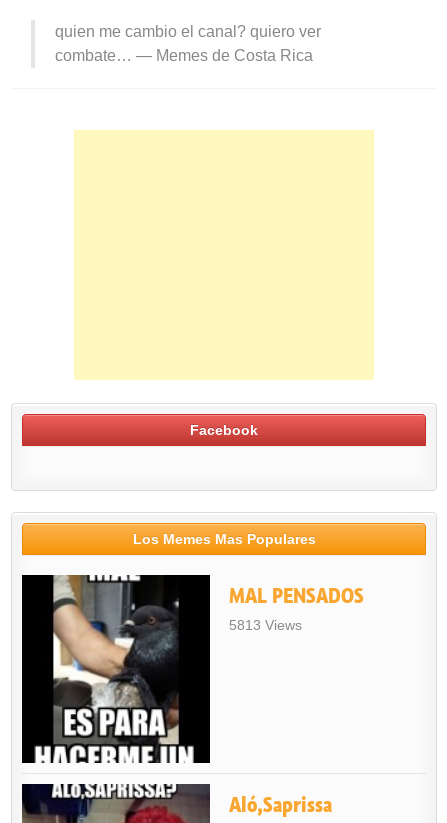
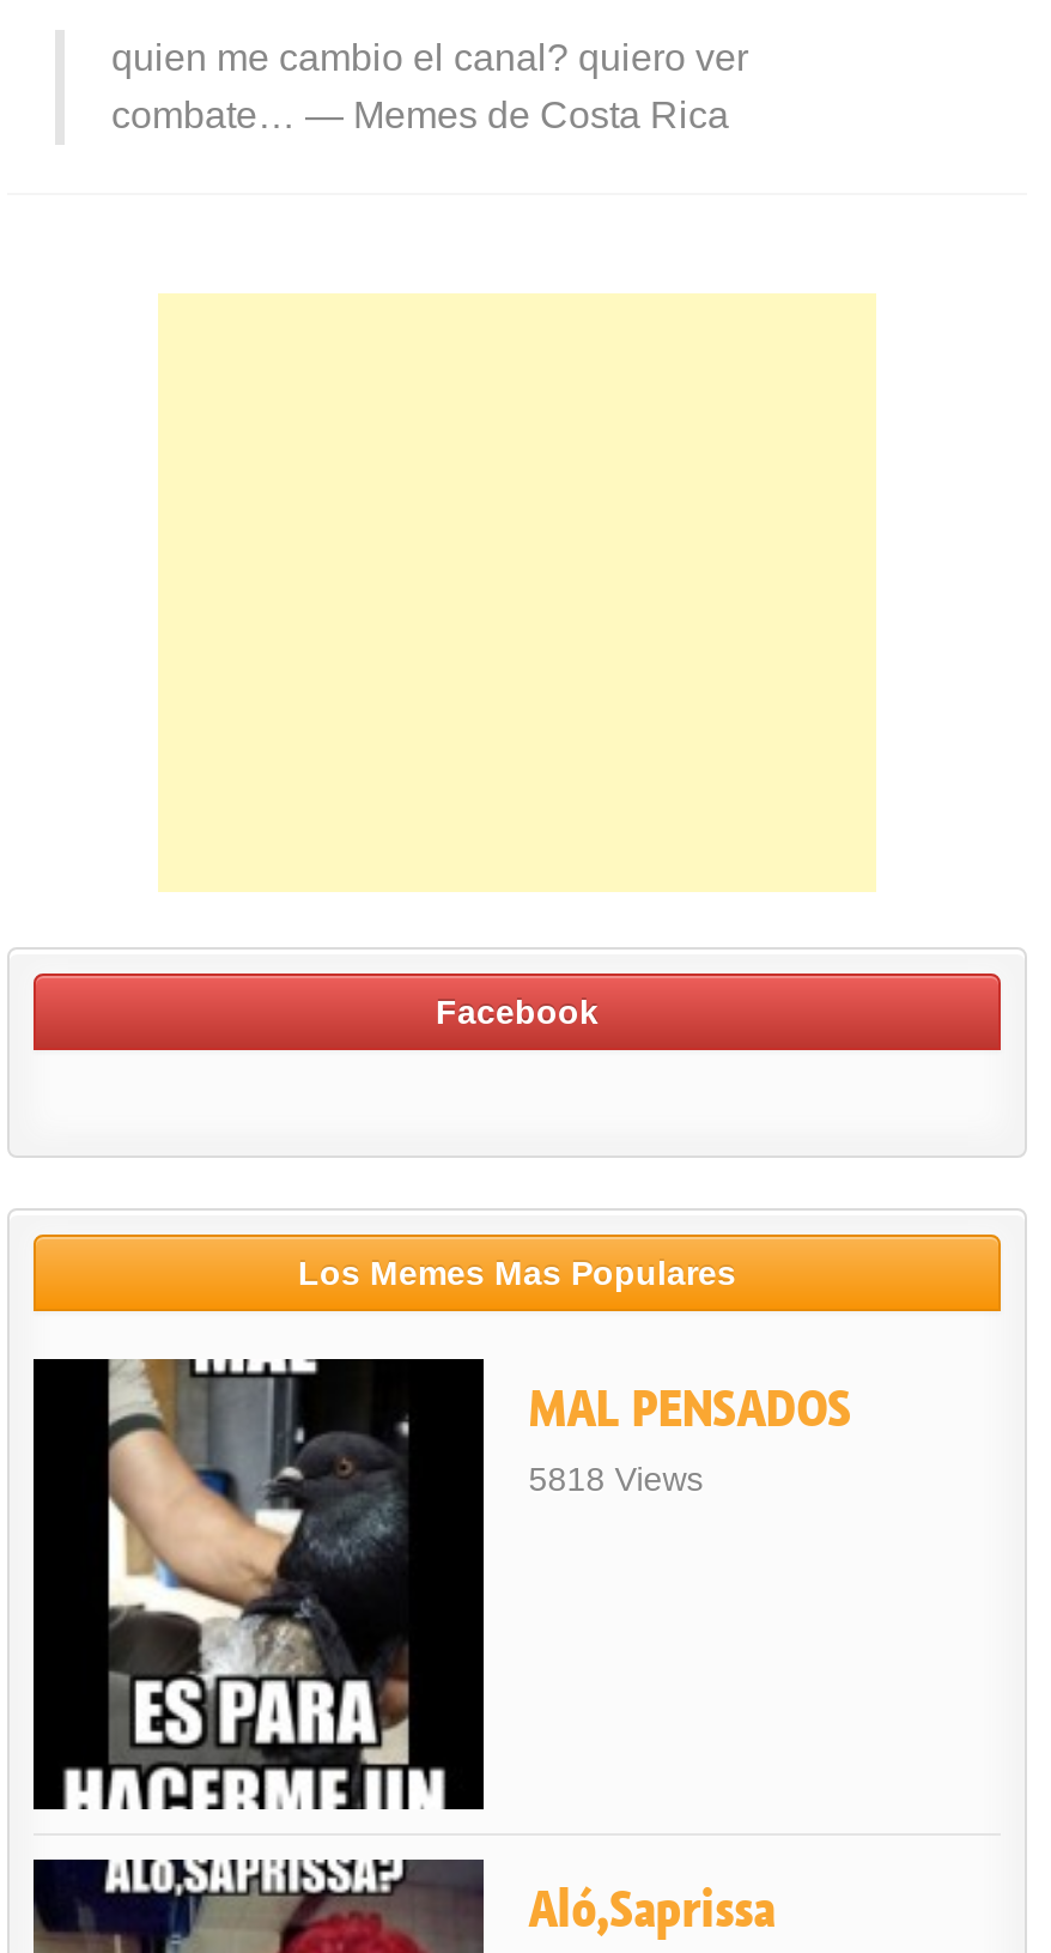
[229,617,302,633] 5813 Views -> [529,1459,703,1498] 5818 Views

